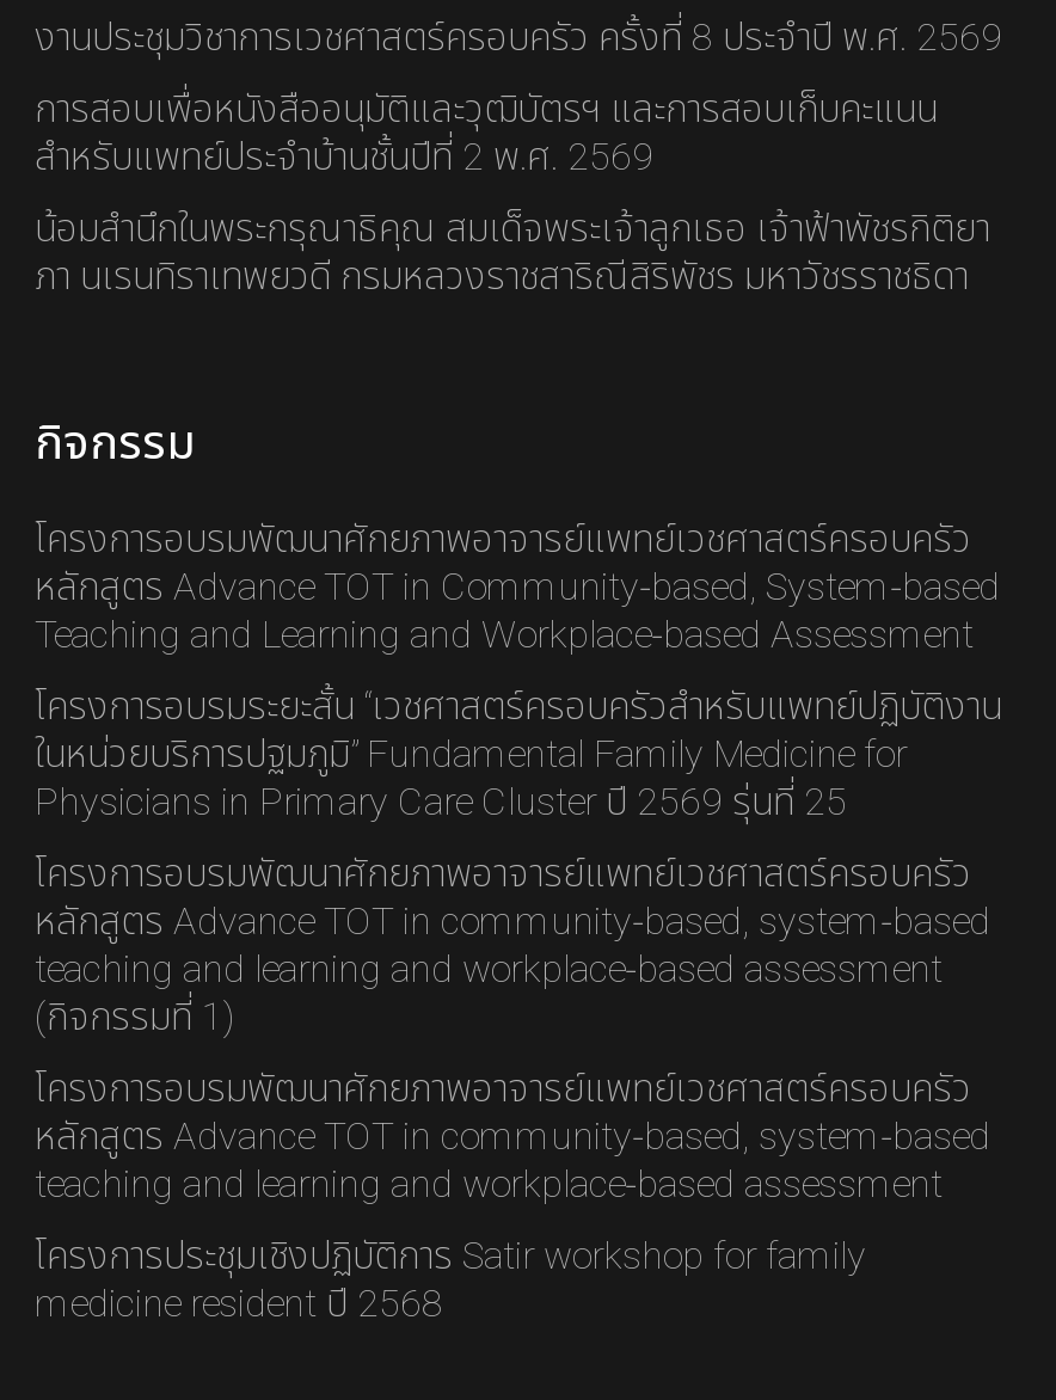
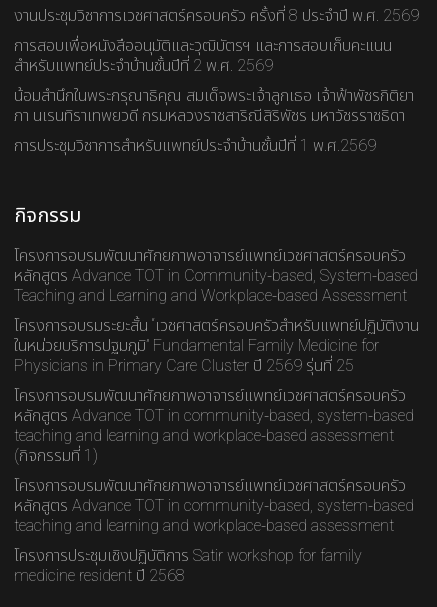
none -> [14,134,376,158] การประชุมวิชาการสำหรับแพทย์ประจำบ้านชั้นปีที่ 1 พ.ศ.2569

